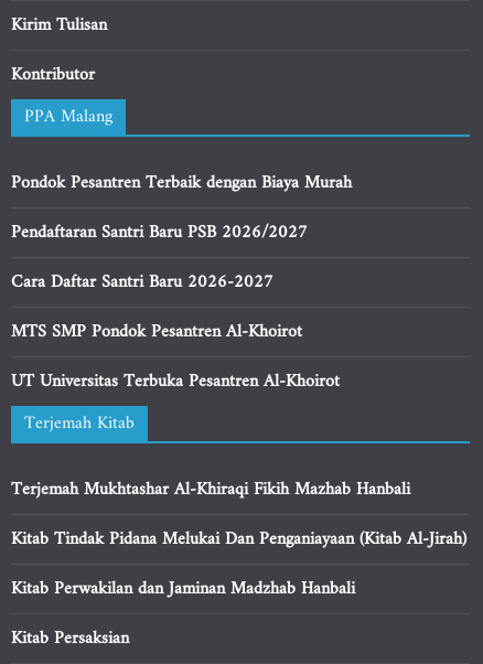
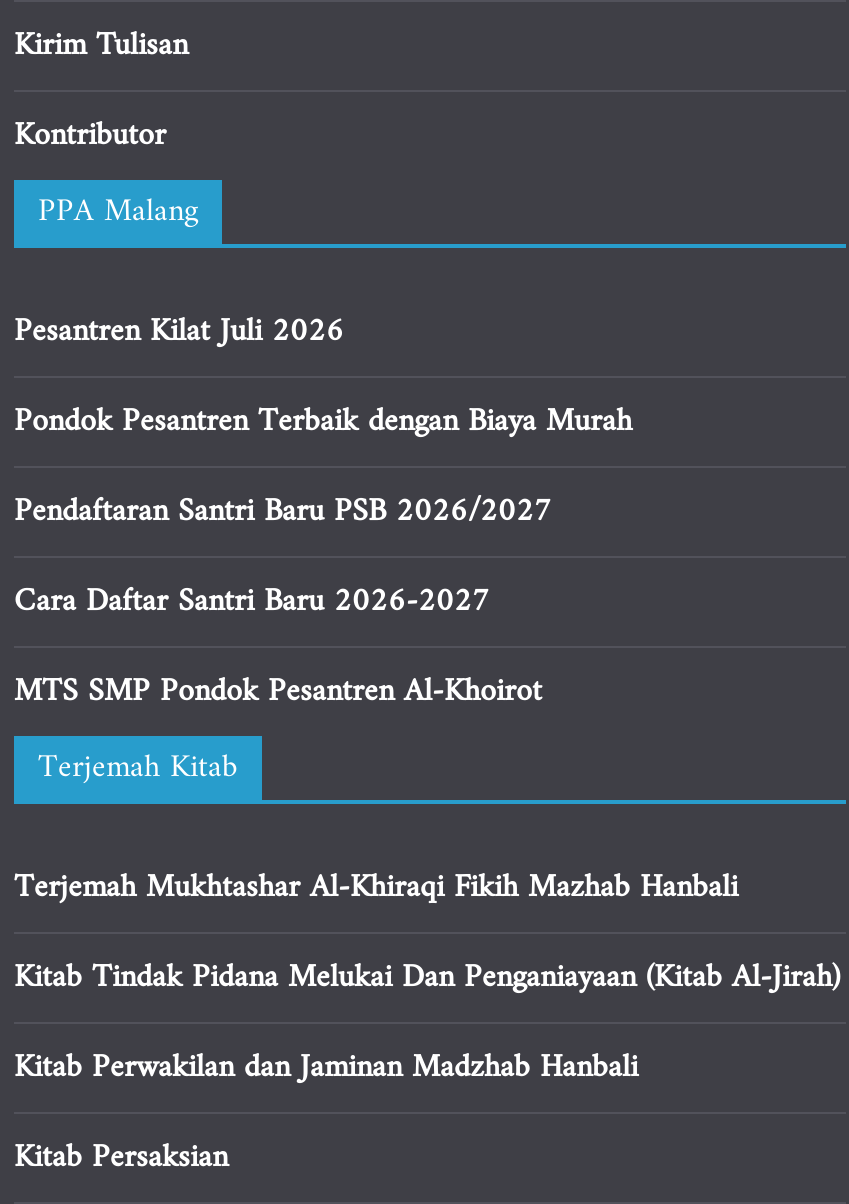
none -> [14,305,344,361] Pesantren Kilat Juli 2026
moved [11,168,352,348] -> [14,395,632,721]: Pondok Pesantren Terbaik dengan Biaya Murah | Pendaftaran Santri Baru PSB 2026/2027 | Cara Daftar Santri Baru 2026-2027 | MTS SMP Pondok Pesantren Al-Khoirot
[11,367,340,398] UT Universitas Terbuka Pesantren Al-Khoirot -> none

